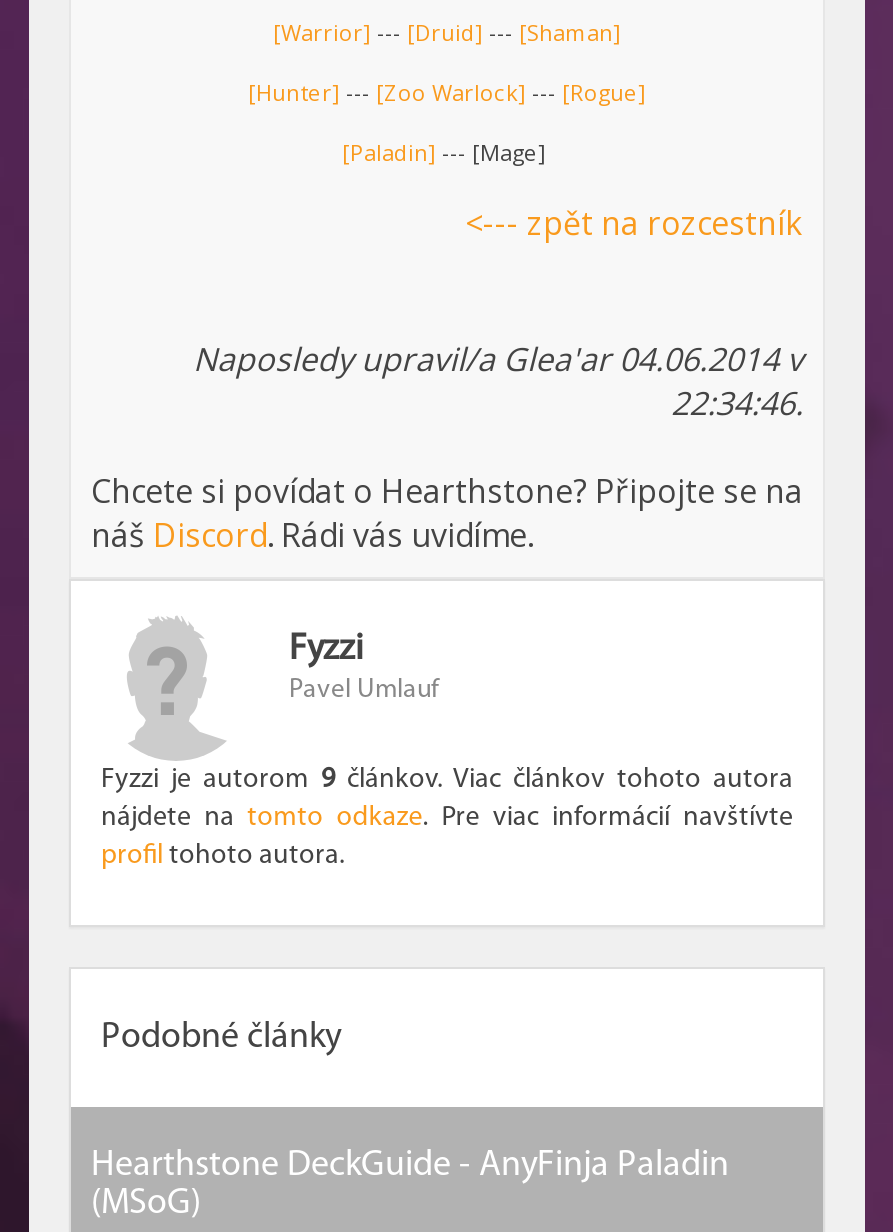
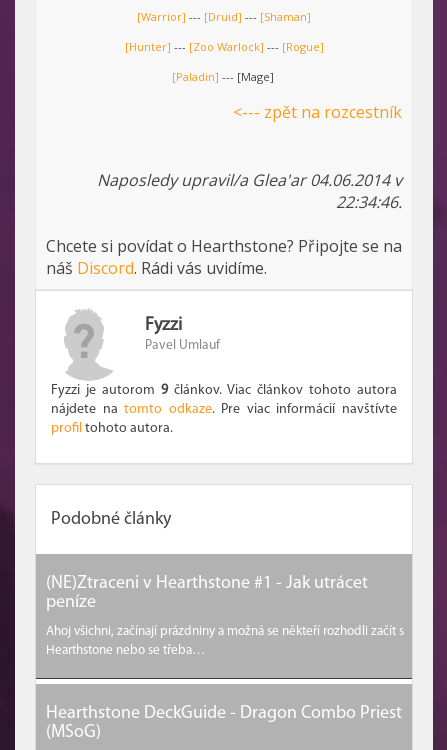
[91,1146,729,1184] Hearthstone DeckGuide - AnyFinja Paladin -> [46,574,404,723] (NE)Ztraceni v Hearthstone #1 - Jak utrácet | peníze | Ahoj všichni, začínají prázdniny a možná se někteří rozhodli začít s | Hearthstone nebo se třeba… | Hearthstone DeckGuide - Dragon Combo Priest

